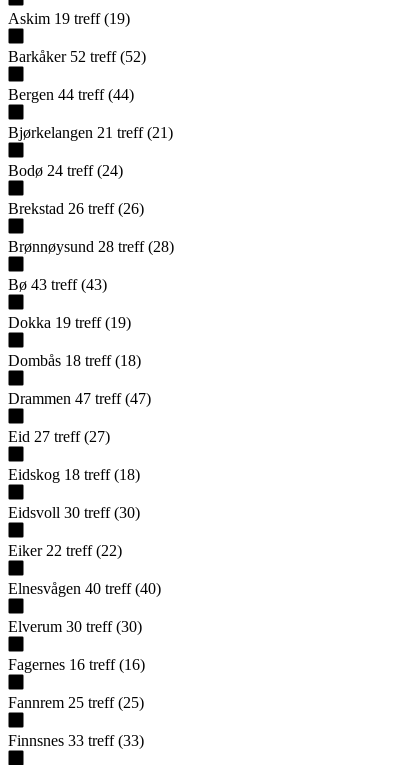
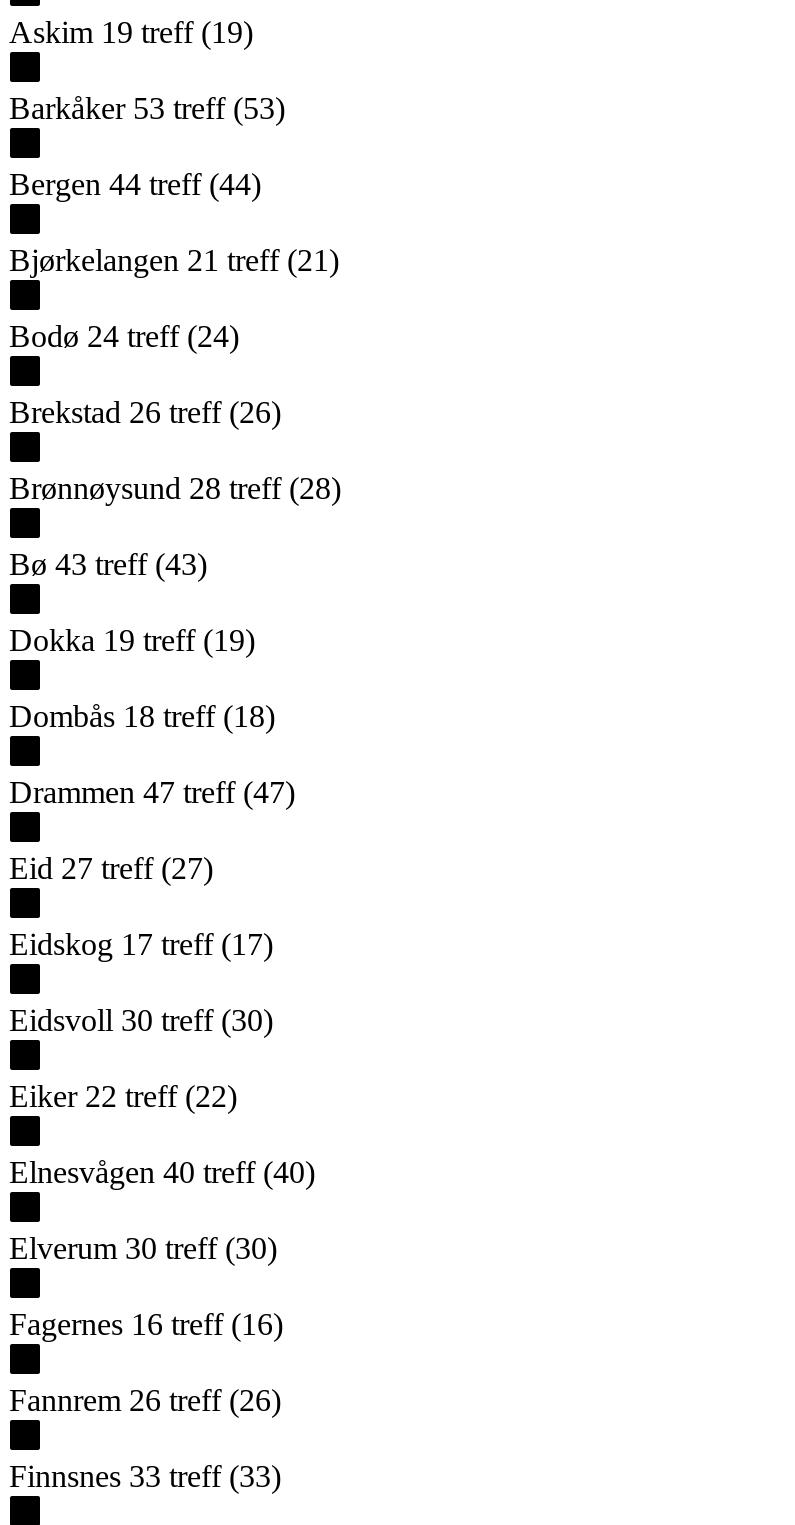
[8,48,146,65] Barkåker 52 treff (52) -> [9,91,285,125] Barkåker 53 treff (53)
[8,466,140,483] Eidskog 18 treff (18) -> [9,927,273,961] Eidskog 17 treff (17)
[8,694,144,711] Fannrem 25 treff (25) -> [9,1383,281,1417] Fannrem 26 treff (26)

